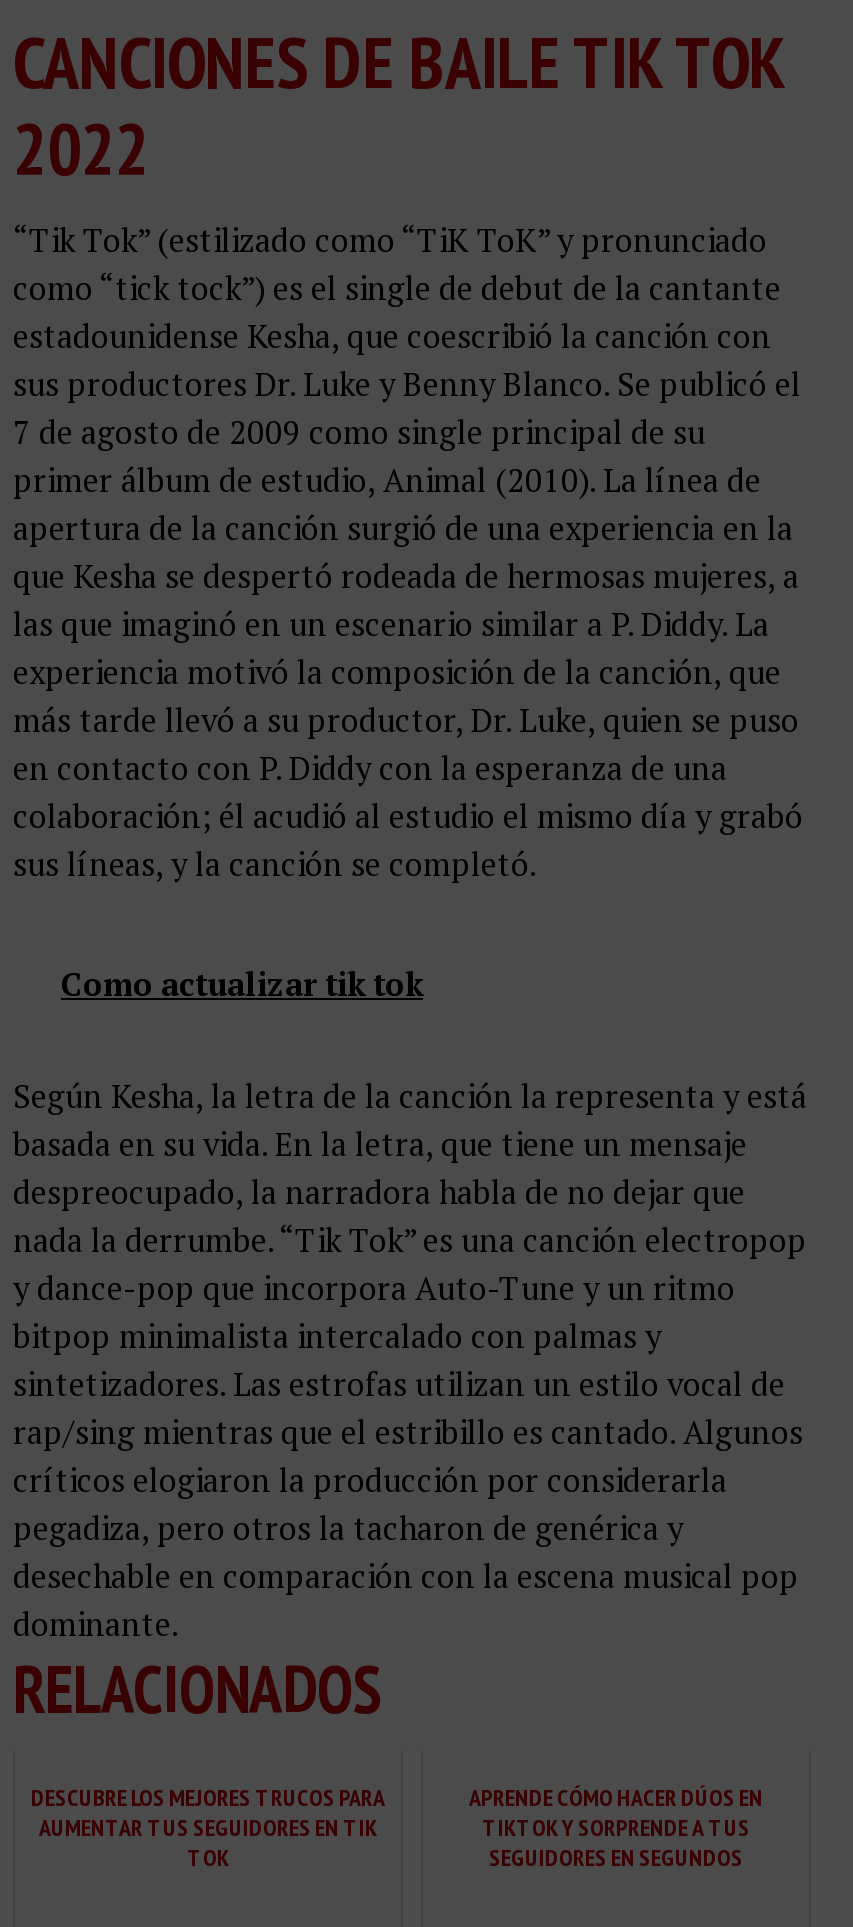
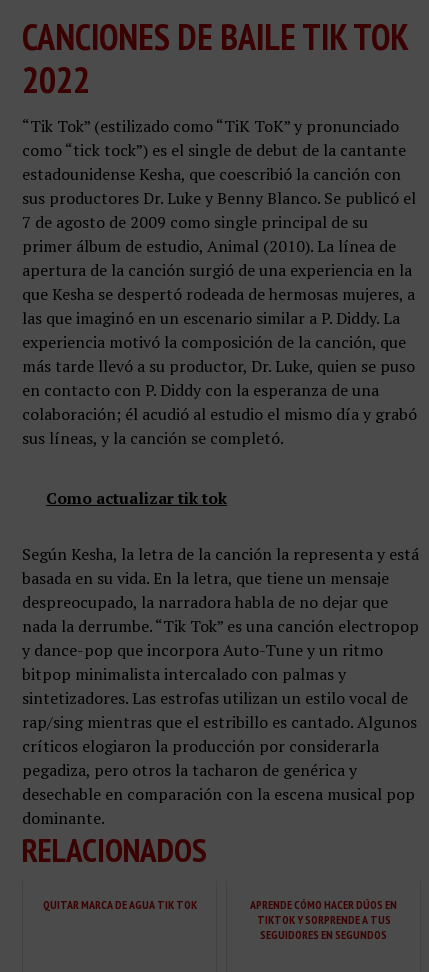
[31,1782,385,1872] DESCUBRE LOS MEJORES TRUCOS PARA | AUMENTAR TUS SEGUIDORES EN TIK | TOK -> [42,897,196,912] QUITAR MARCA DE AGUA TIK TOK

